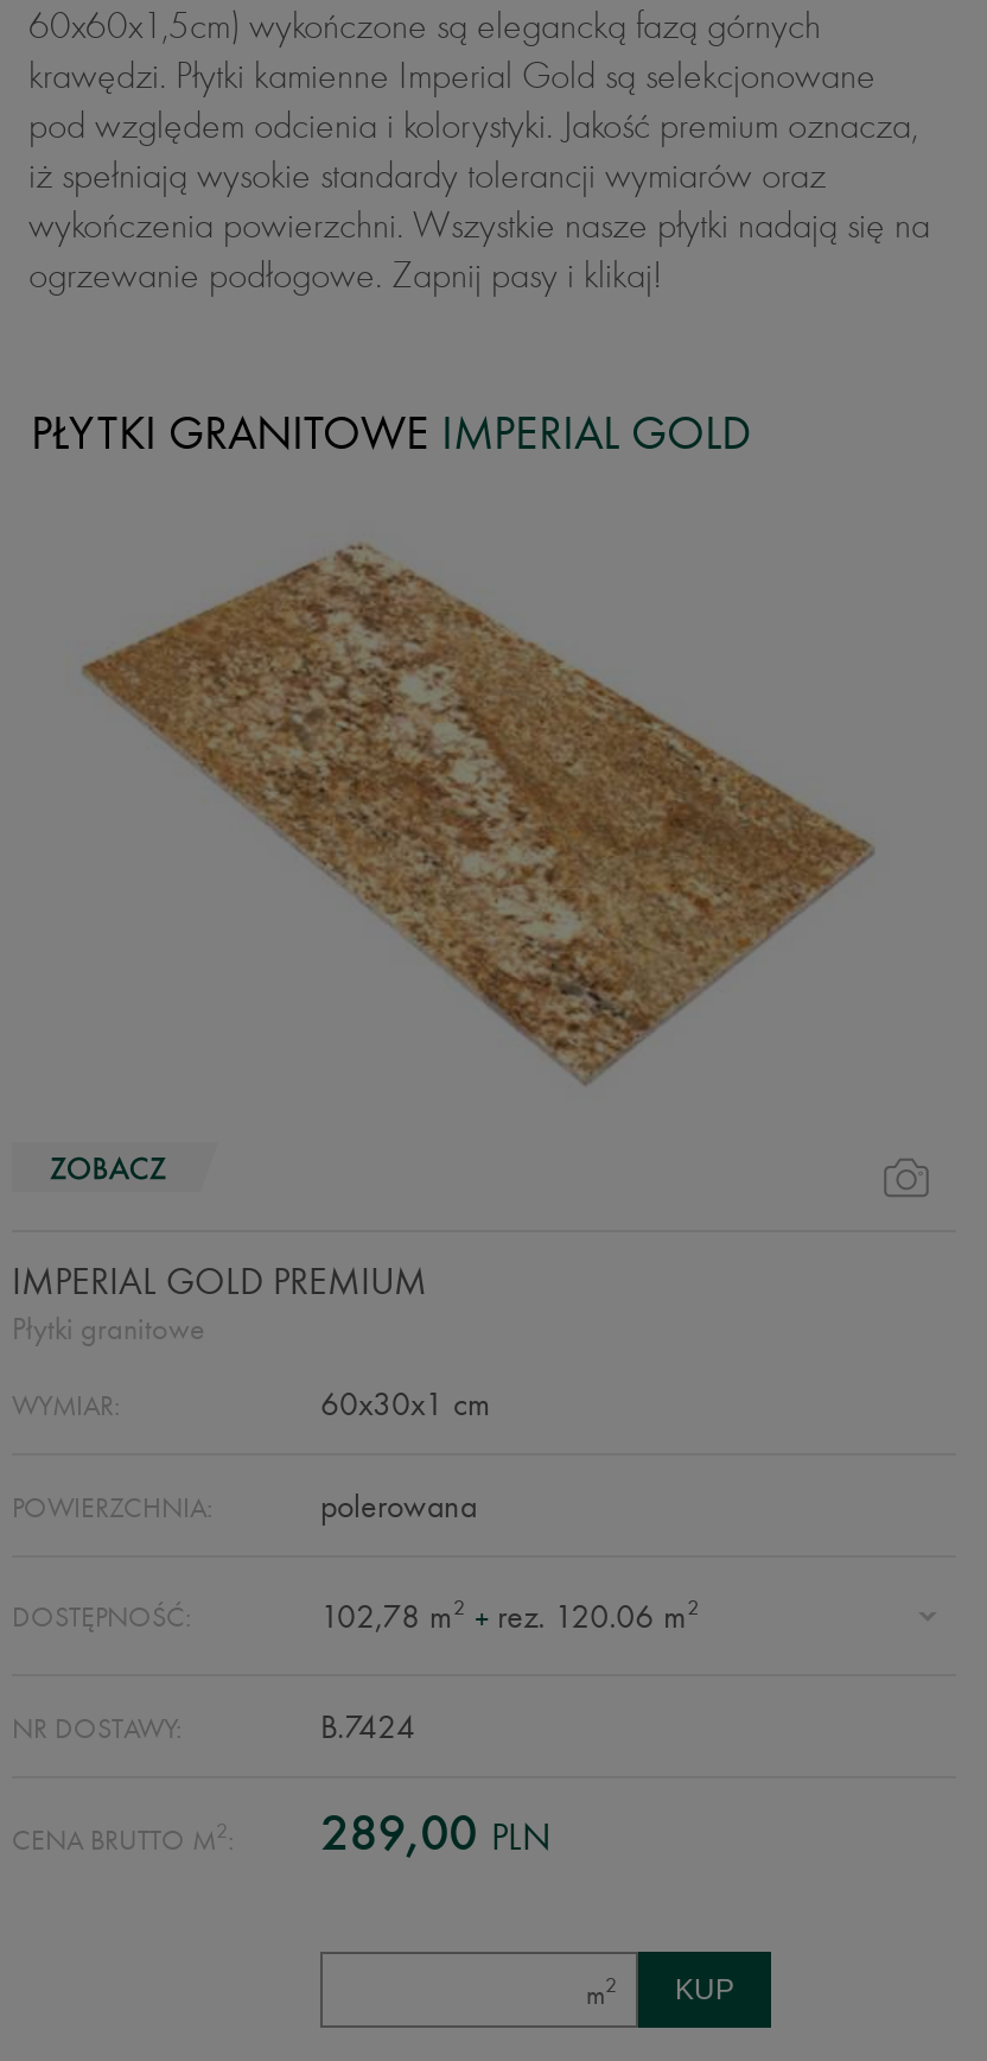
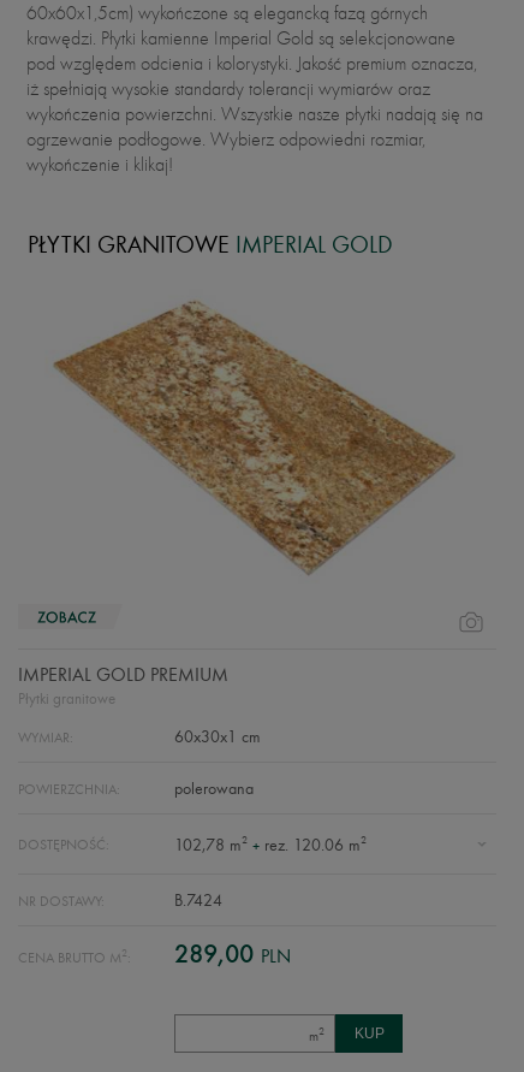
[28,256,662,294] ogrzewanie podłogowe. Zapnij pasy i klikaj! -> [26,130,425,174] ogrzewanie podłogowe. Wybierz odpowiedni rozmiar, | wykończenie i klikaj!

